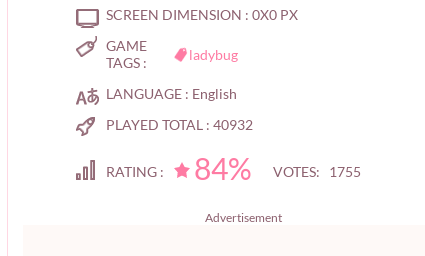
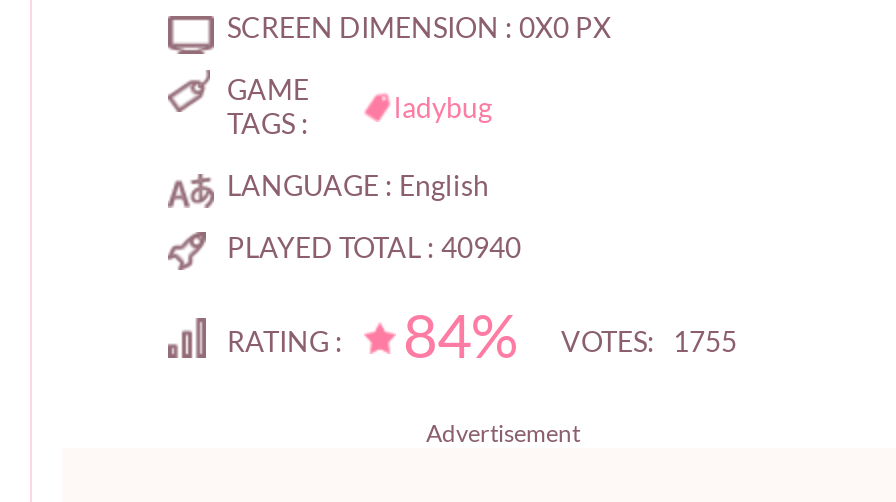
[105,116,252,133] PLAYED TOTAL : 40932 -> [227,230,521,264] PLAYED TOTAL : 40940

